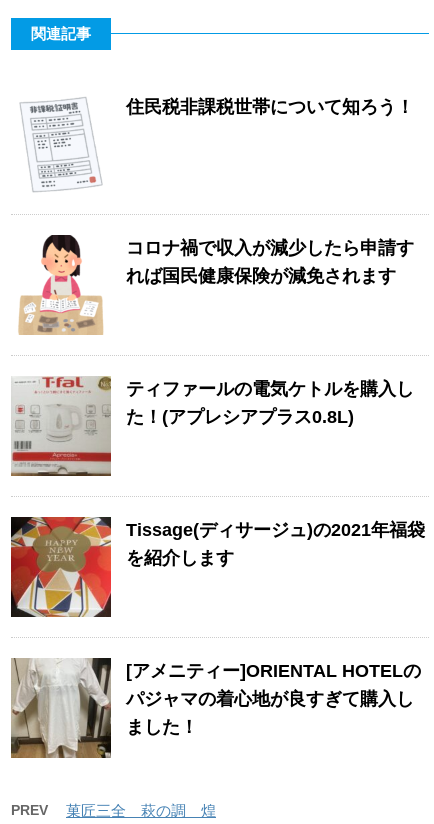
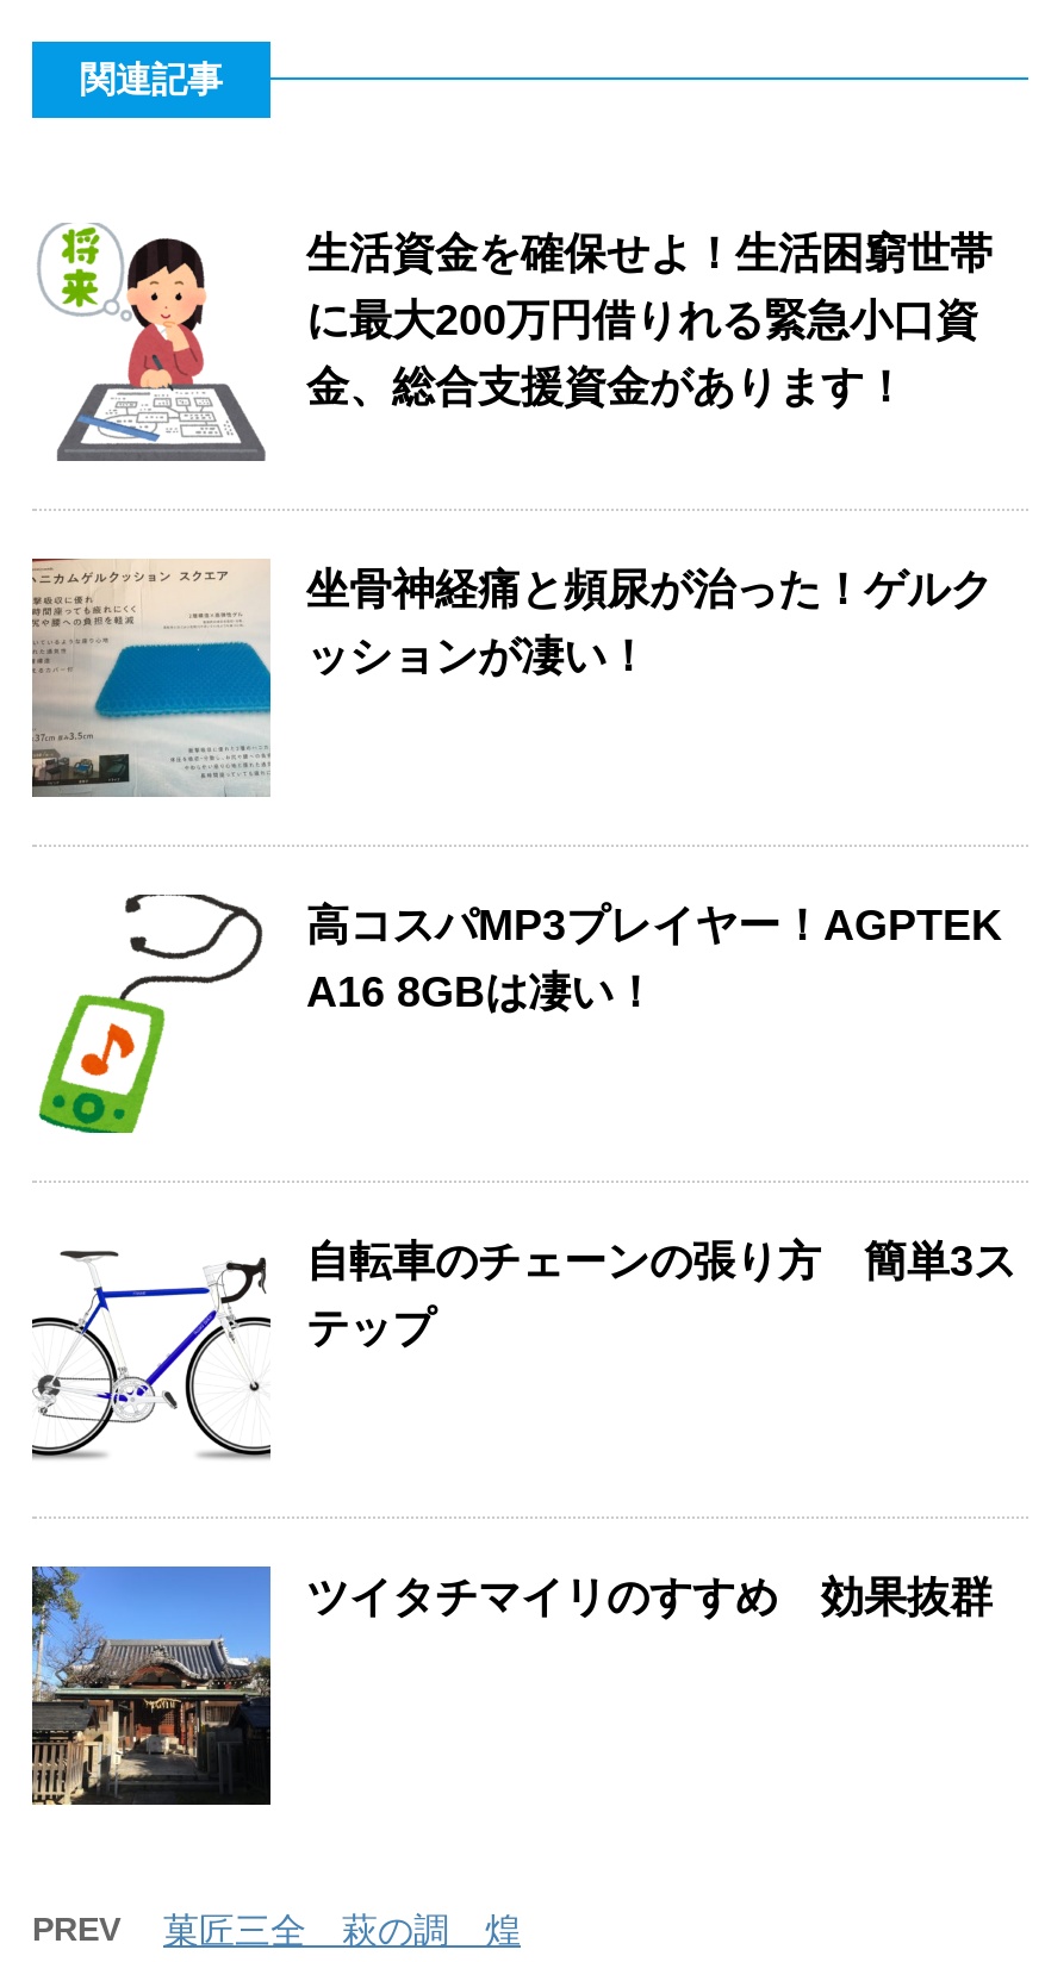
[20,95,414,194] [image] | 住民税非課税世帯について知ろう！ -> [37,223,993,463] [image] | 生活資金を確保せよ！生活困窮世帯 | に最大200万円借りれる緊急小口資 | 金、総合支援資金があります！
[11,234,414,335] [image] | コロナ禍で収入が減少したら申請す | れば国民健康保険が減免されます -> [30,556,993,799] [image] | 坐骨神経痛と頻尿が治った！ゲルク | ッションが凄い！
[10,375,414,477] [image] | ティファールの電気ケトルを購入し | た！(アプレシアプラス0.8L) -> [32,895,1002,1135] [image] | 高コスパMP3プレイヤー！AGPTEK | A16 8GBは凄い！
[10,516,425,618] [image] | Tissage(ディサージュ)の2021年福袋 | を紹介します -> [32,1231,1016,1469] [image] | 自転車のチェーンの張り方 簡単3ス | テップ
[10,657,421,759] [image] | [アメニティー]ORIENTAL HOTELの | パジャマの着心地が良すぎて購入し | ました！ -> [30,1564,993,1807] [image] | ツイタチマイリのすすめ 効果抜群

